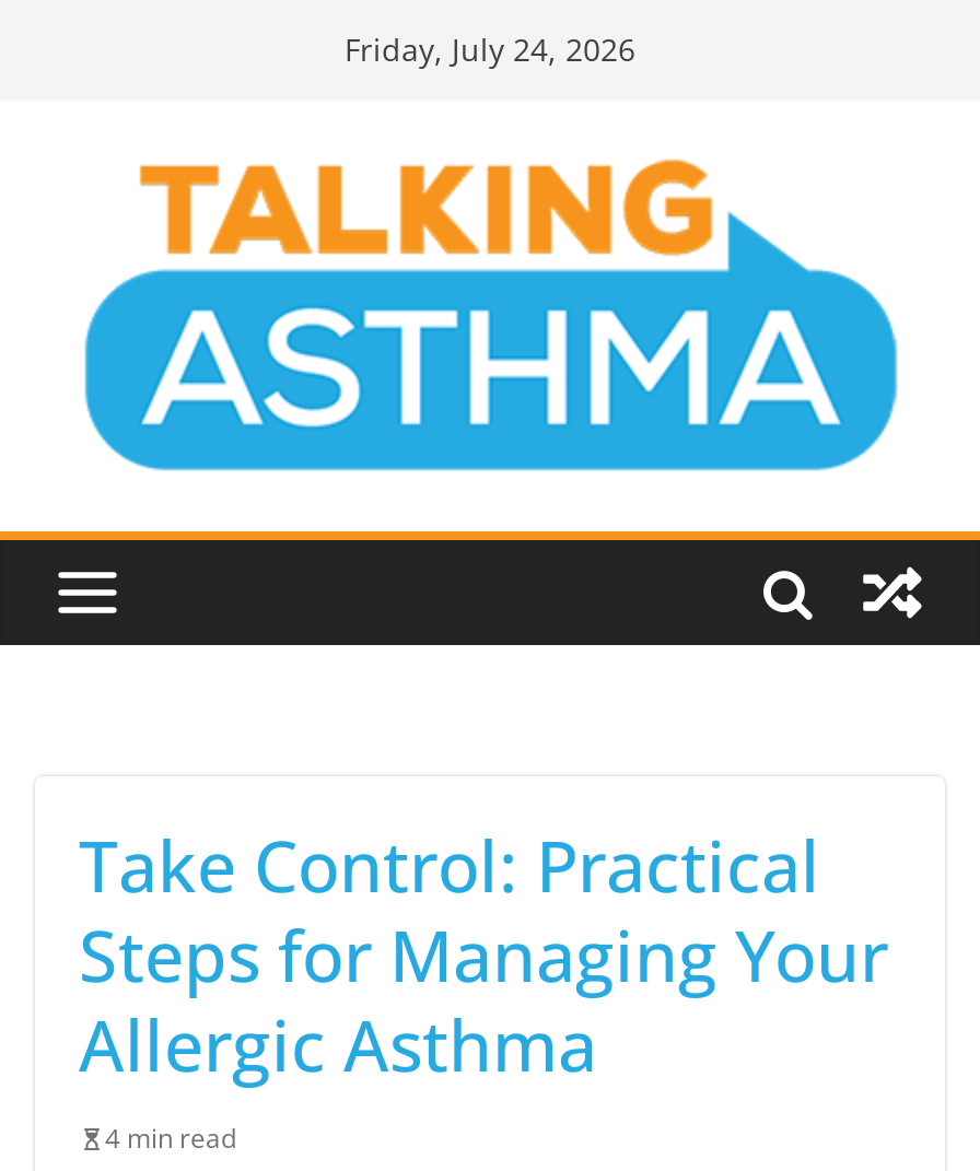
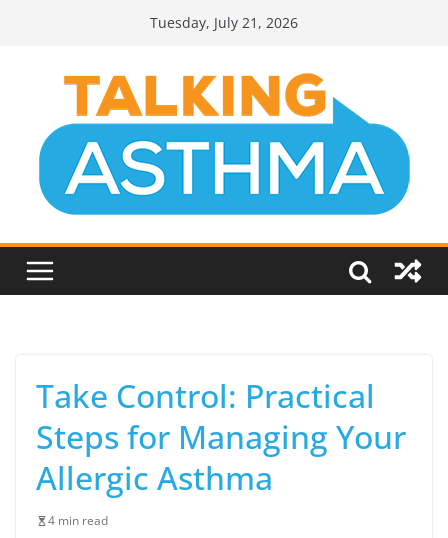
[345,28,635,70] Friday, July 24, 2026 -> [150,13,298,32] Tuesday, July 21, 2026

